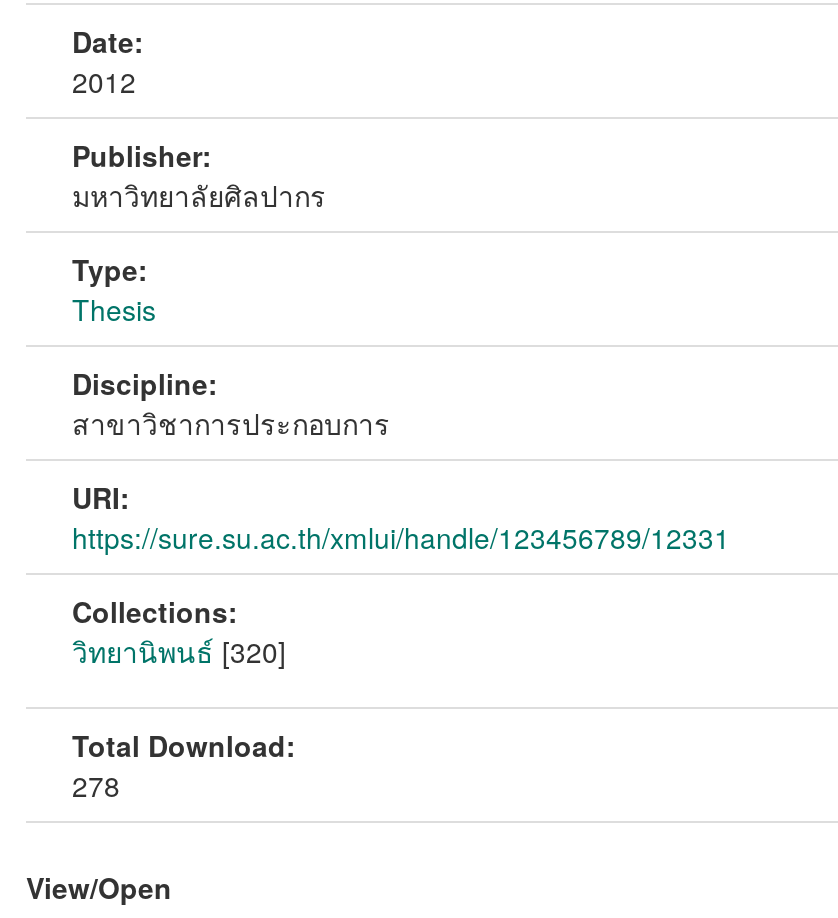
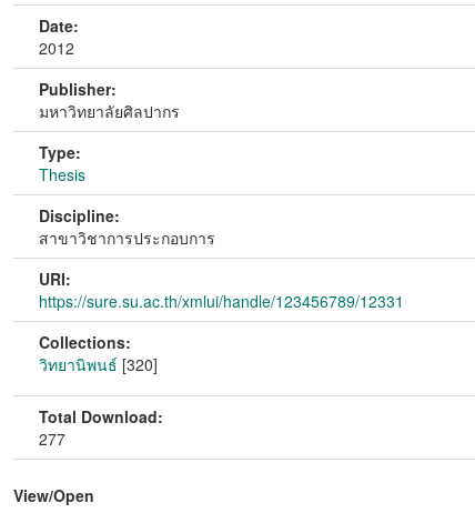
[72,765,120,805] 278 -> [39,428,65,450] 277

